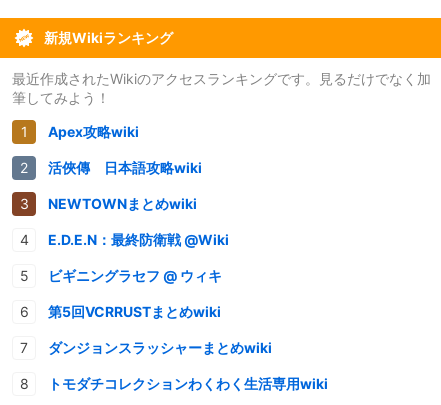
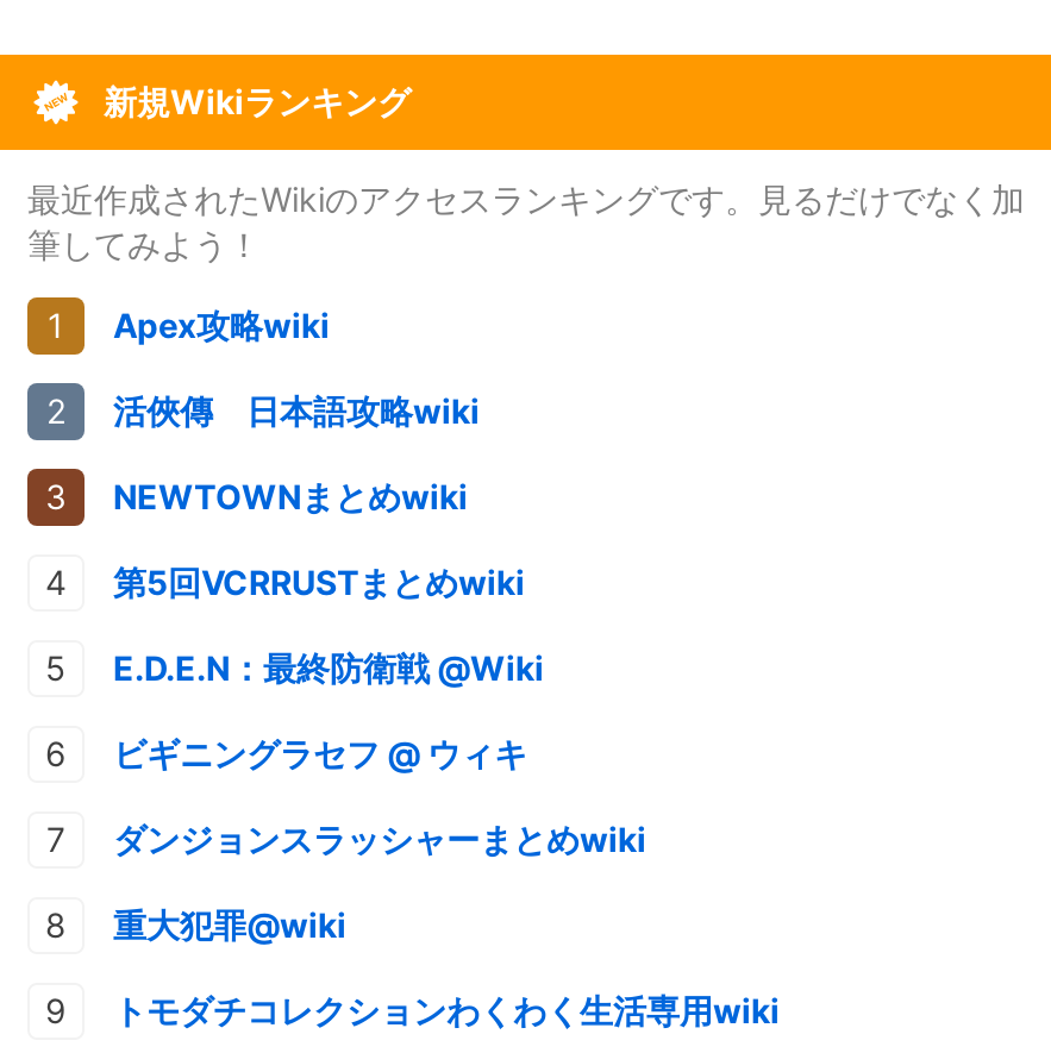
moved [48,303,221,320] -> [113,561,525,601]: 第5回VCRRUSTまとめwiki
none -> [113,903,346,944] 重大犯罪@wiki

